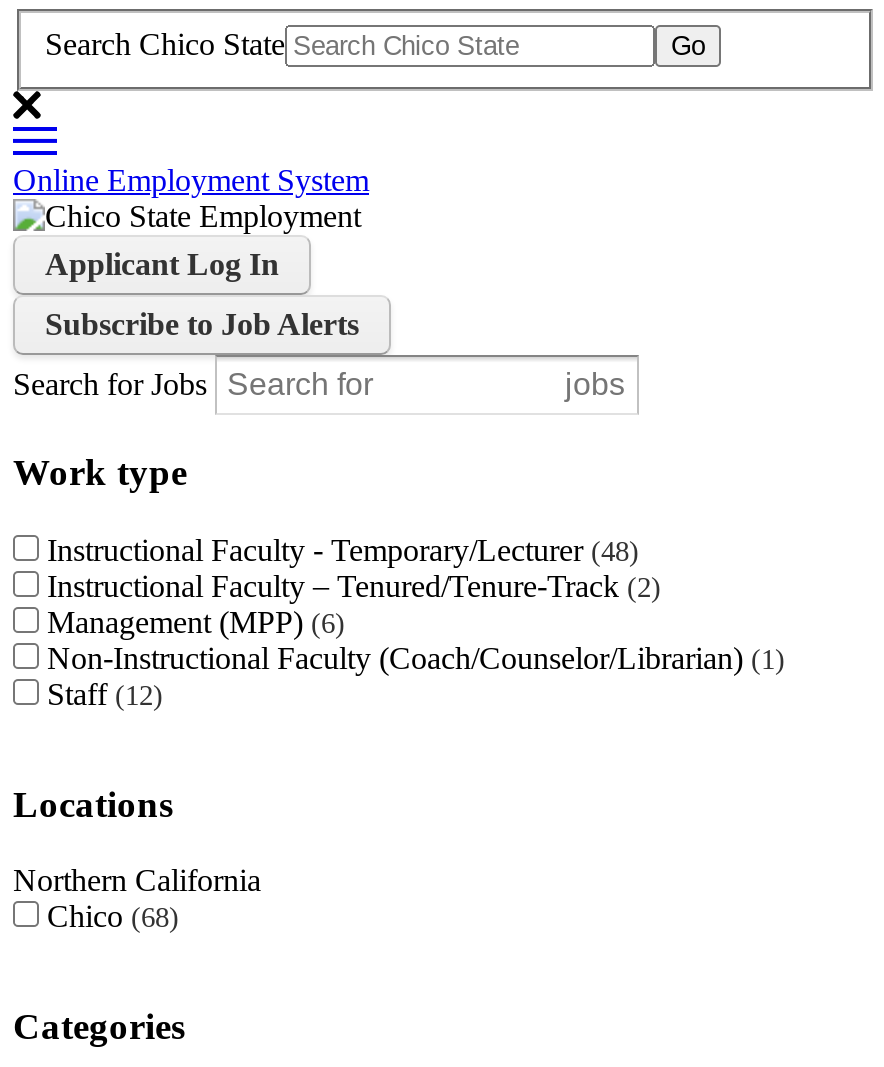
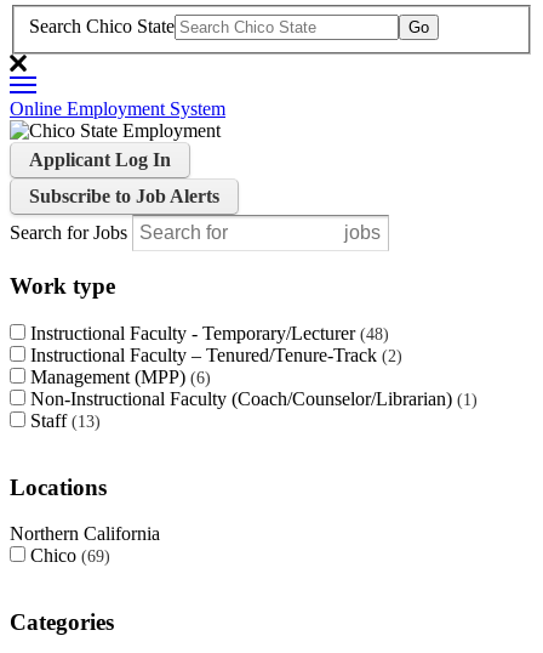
[47,677,153,711] Staff 12 -> [30,410,95,431] Staff 13
[47,900,169,934] Chico 68 -> [30,546,104,566] Chico 69

